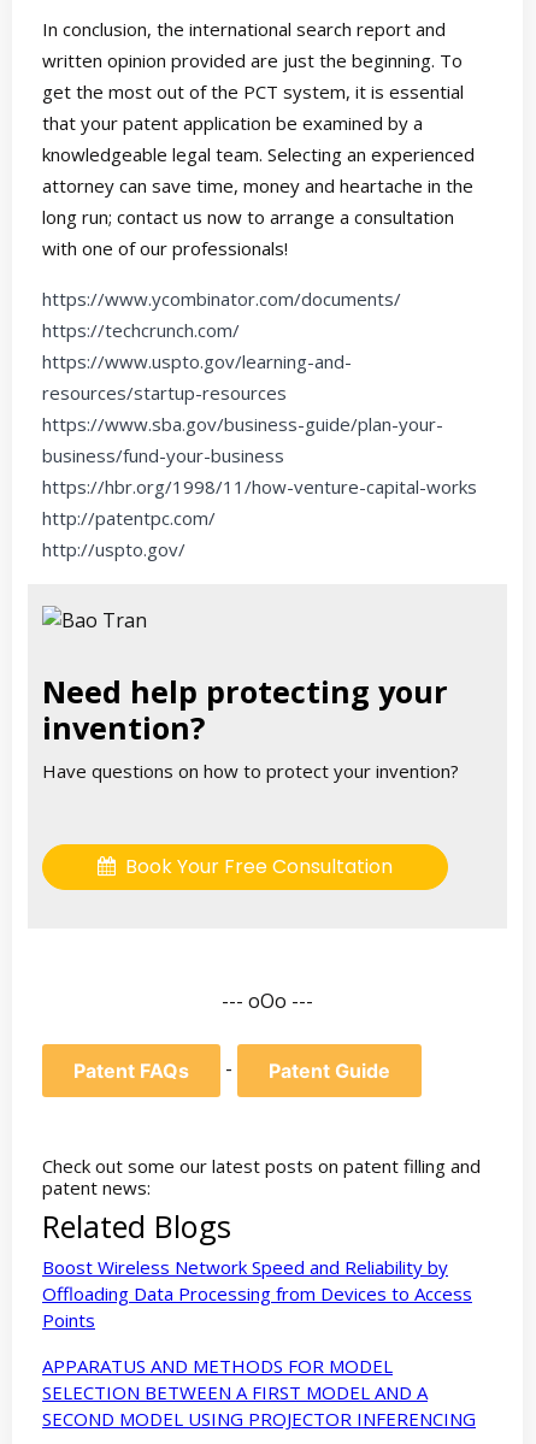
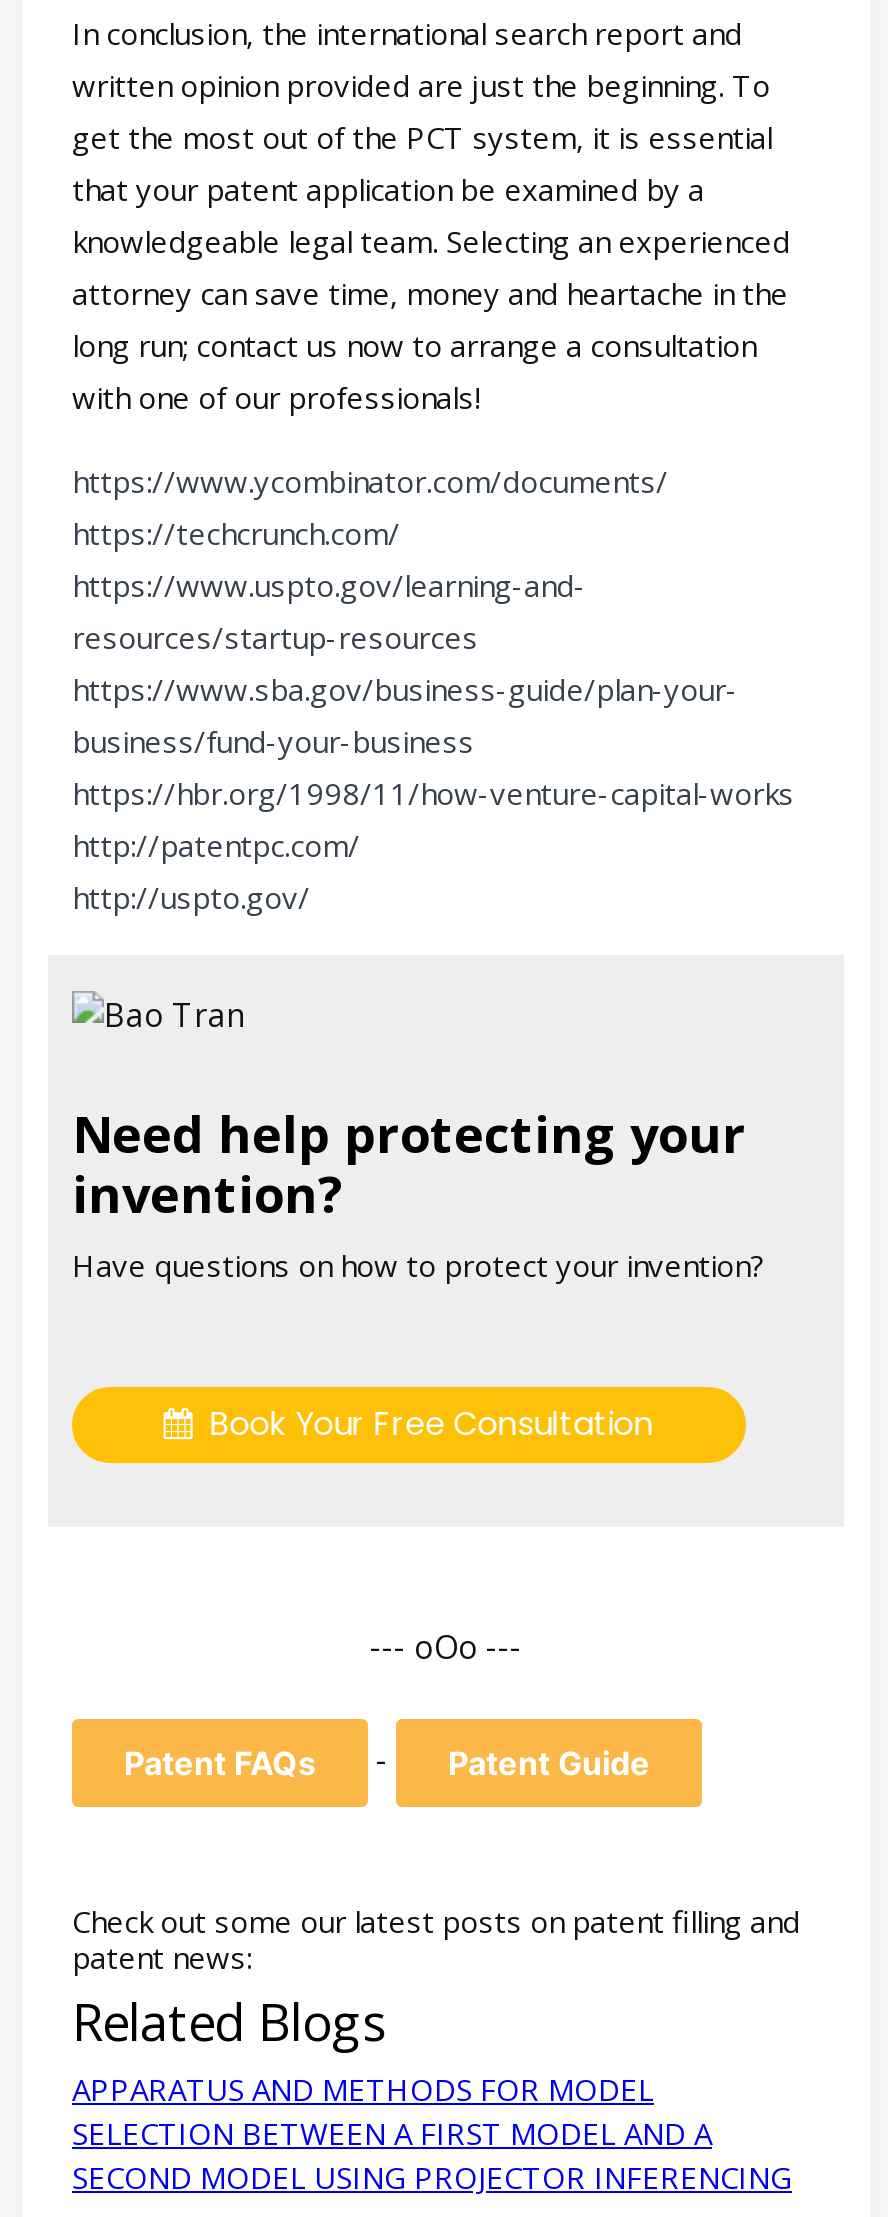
[42,1255,472,1332] Boost Wireless Network Speed and Reliability by | Offloading Data Processing from Devices to Access | Points -> none

